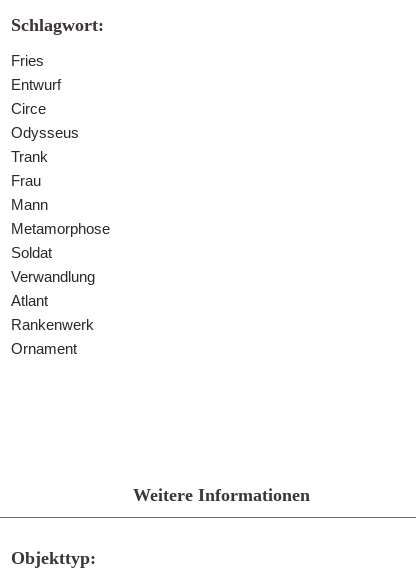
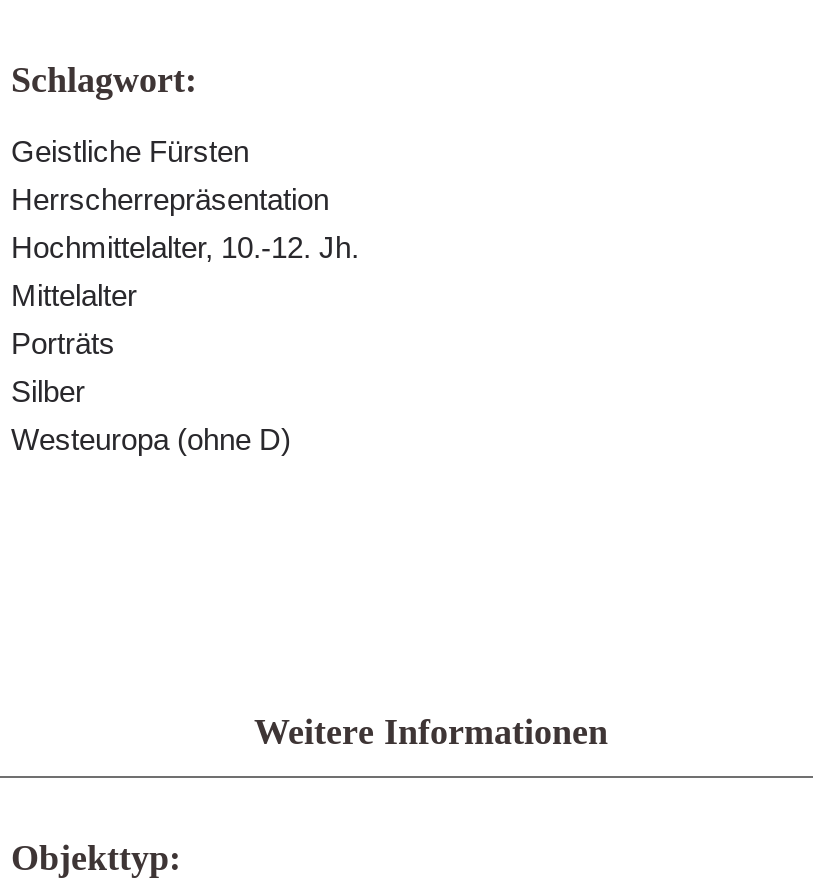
[11,52,110,357] Fries | Entwurf | Circe | Odysseus | Trank | Frau | Mann | Metamorphose | Soldat | Verwandlung | Atlant | Rankenwerk | Ornament -> [11,134,359,456] Geistliche Fürsten | Herrscherrepräsentation | Hochmittelalter, 10.-12. Jh. | Mittelalter | Porträts | Silber | Westeuropa (ohne D)

